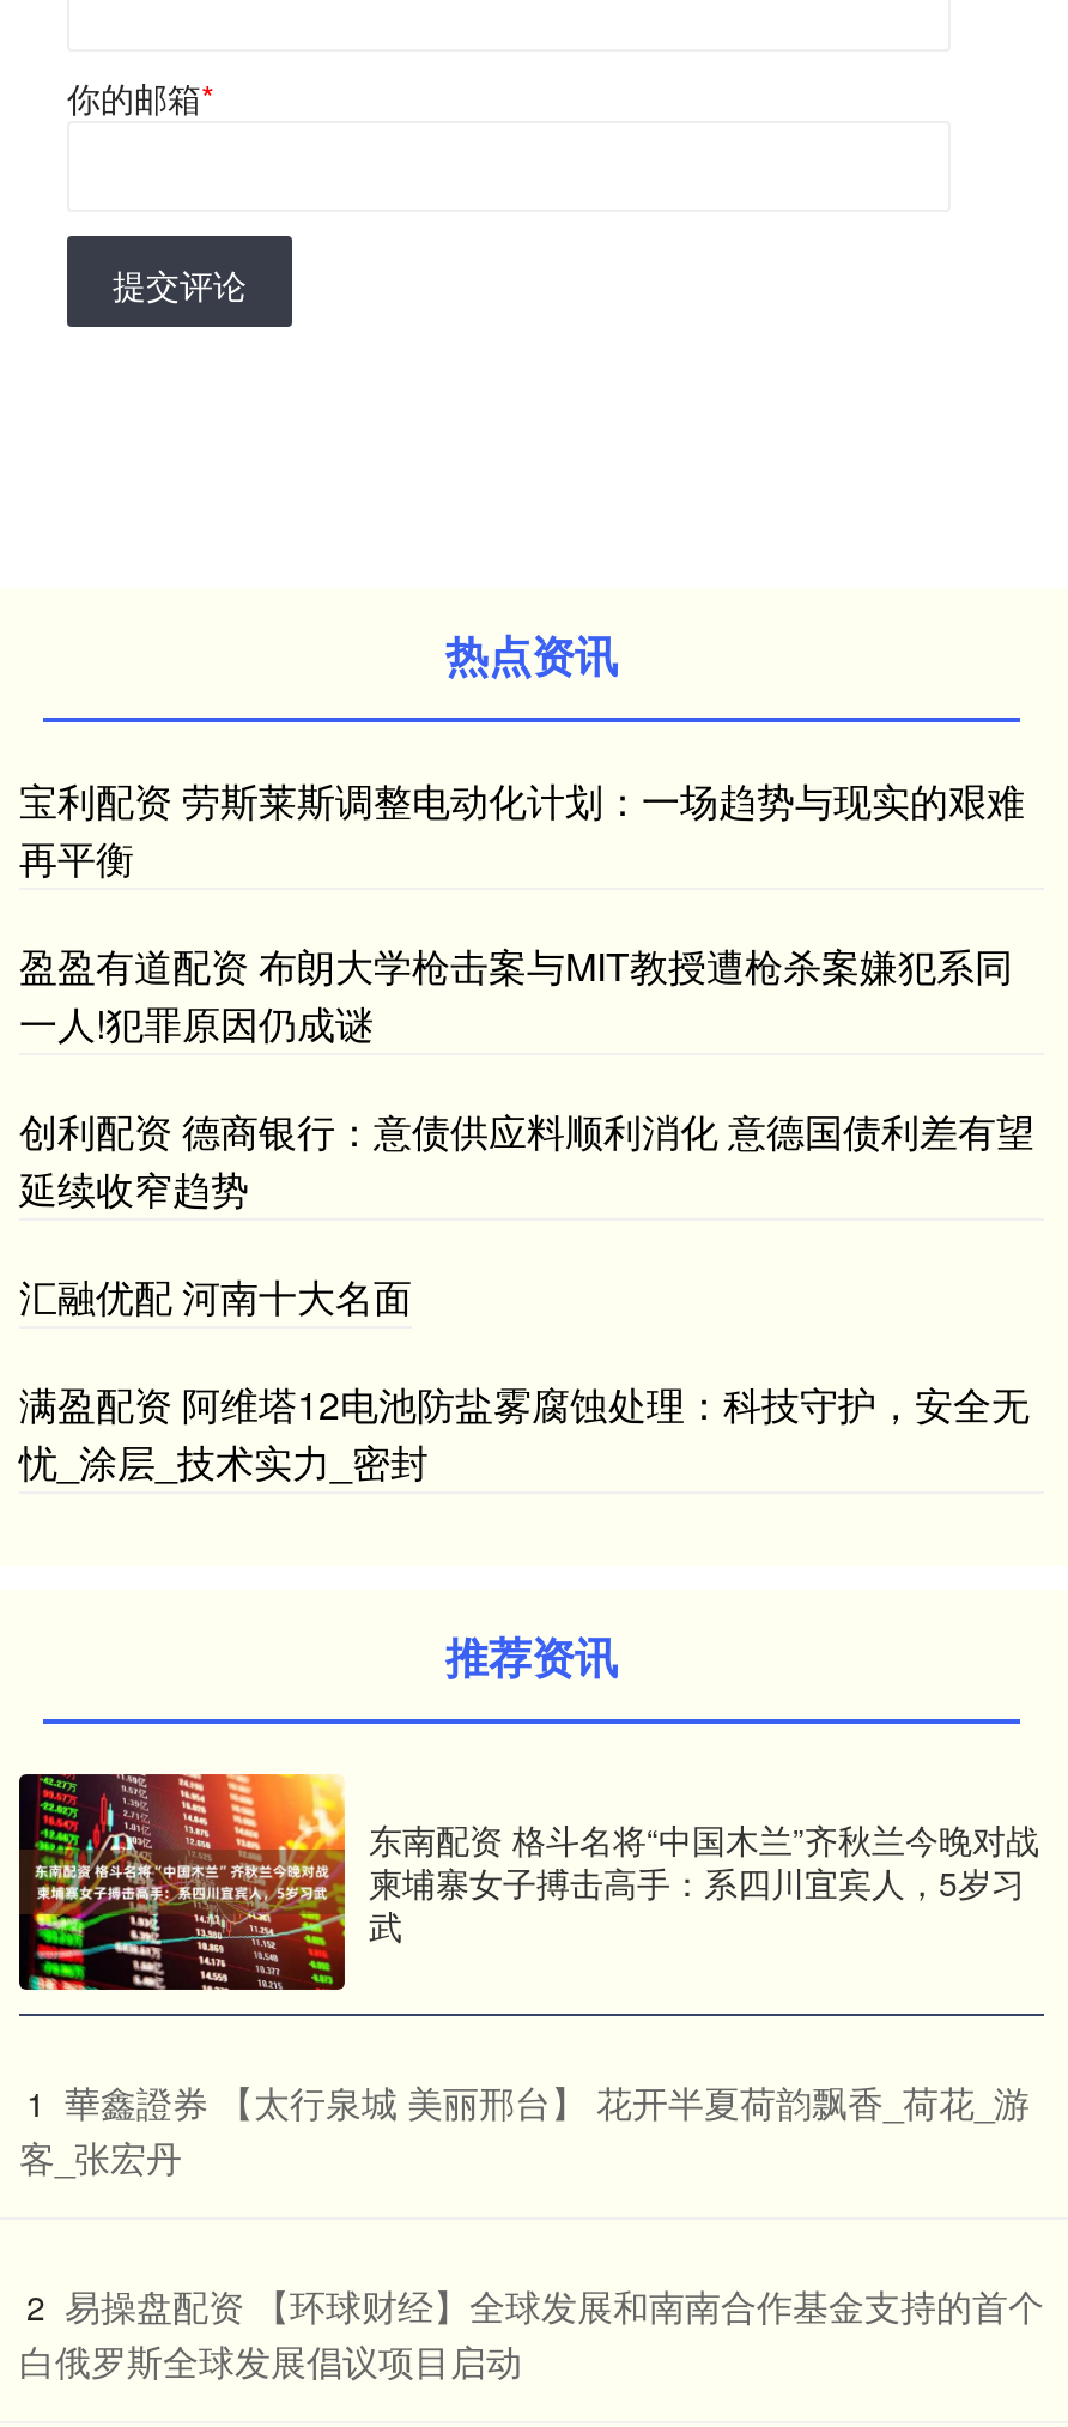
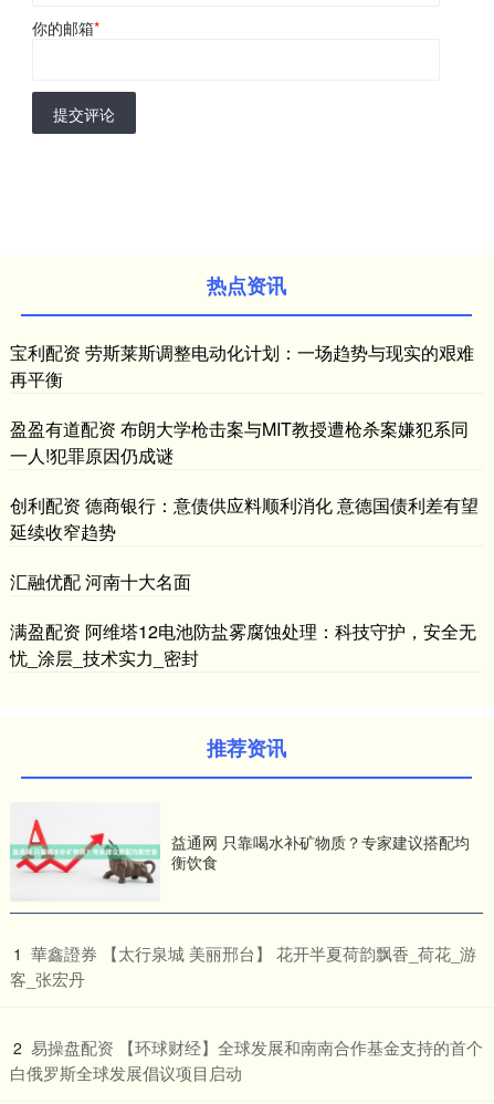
[17,1772,1039,1992] [image] | 东南配资 格斗名将“中国木兰”齐秋兰今晚对战 | 柬埔寨女子搏击高手：系四川宜宾人，5岁习 | 武 -> [10,802,470,902] [image] | 益通网 只靠喝水补矿物质？专家建议搭配均 | 衡饮食

